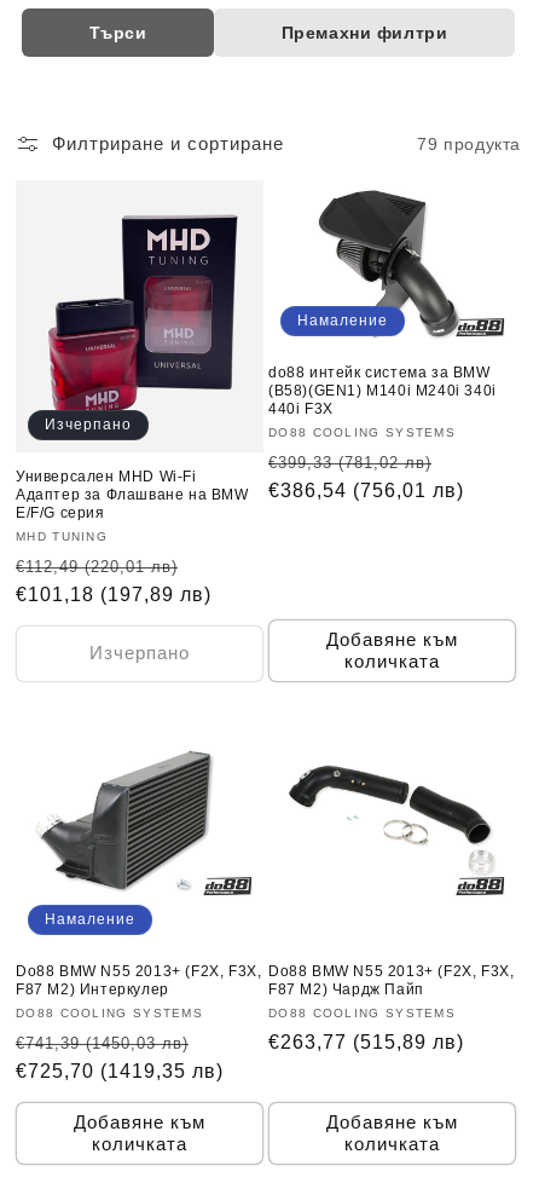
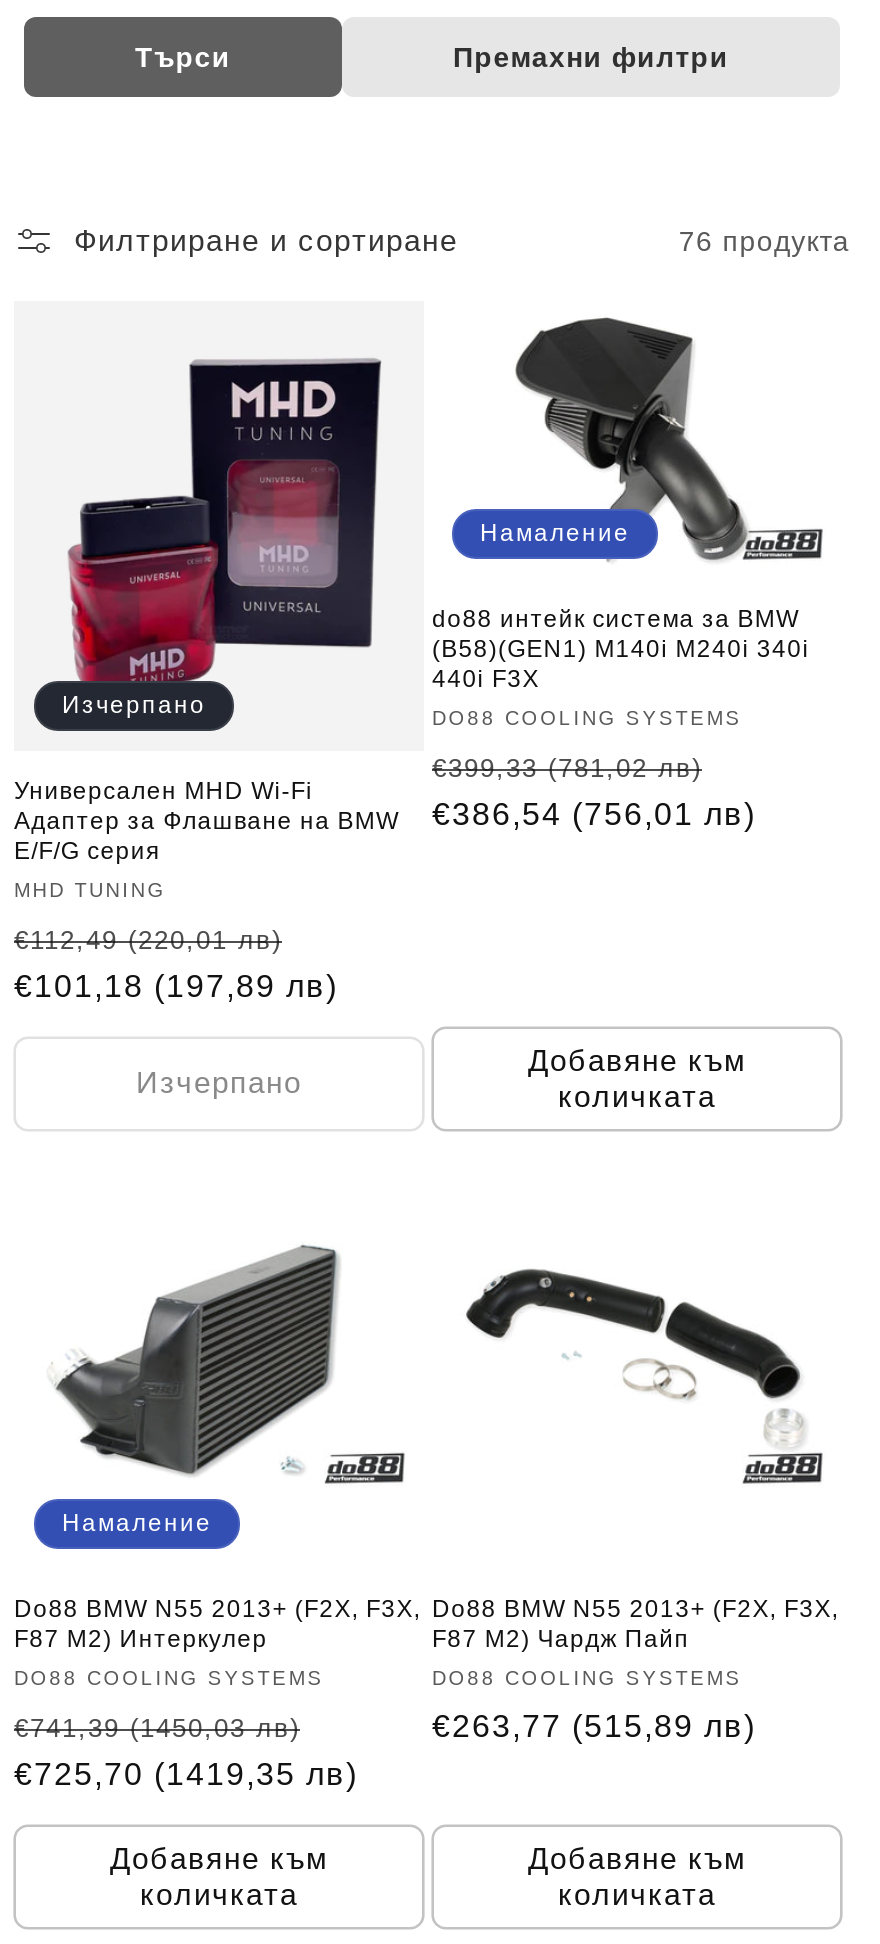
[417,134,521,153] 79 продукта -> [679,224,850,256] 76 продукта

